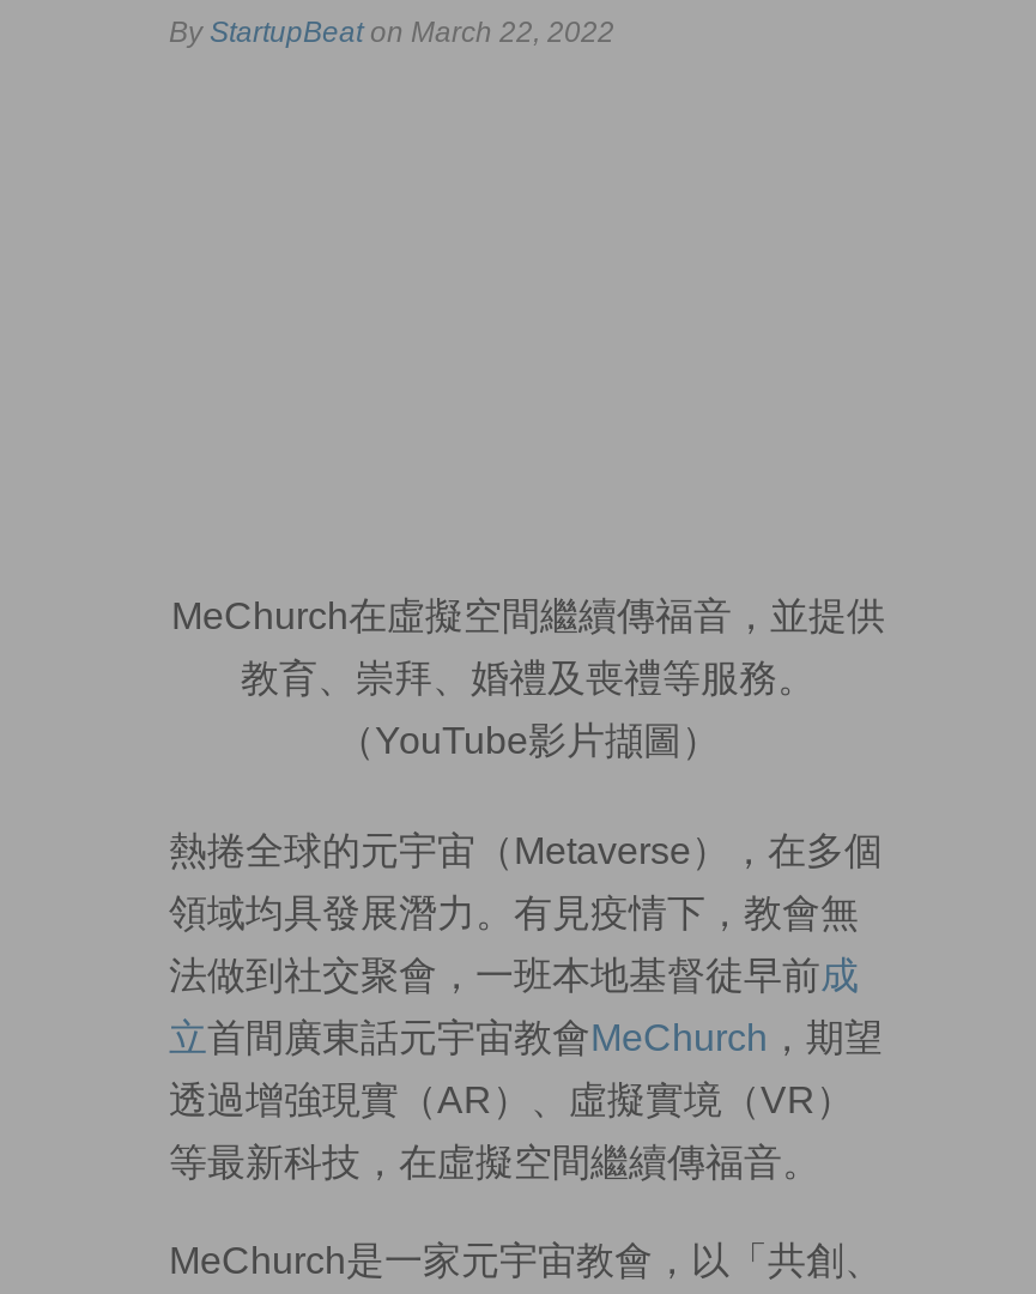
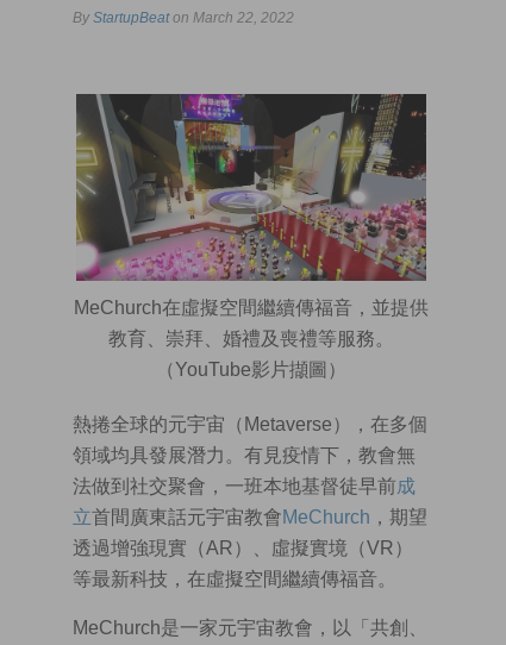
none -> [75,93,427,282] [image]

